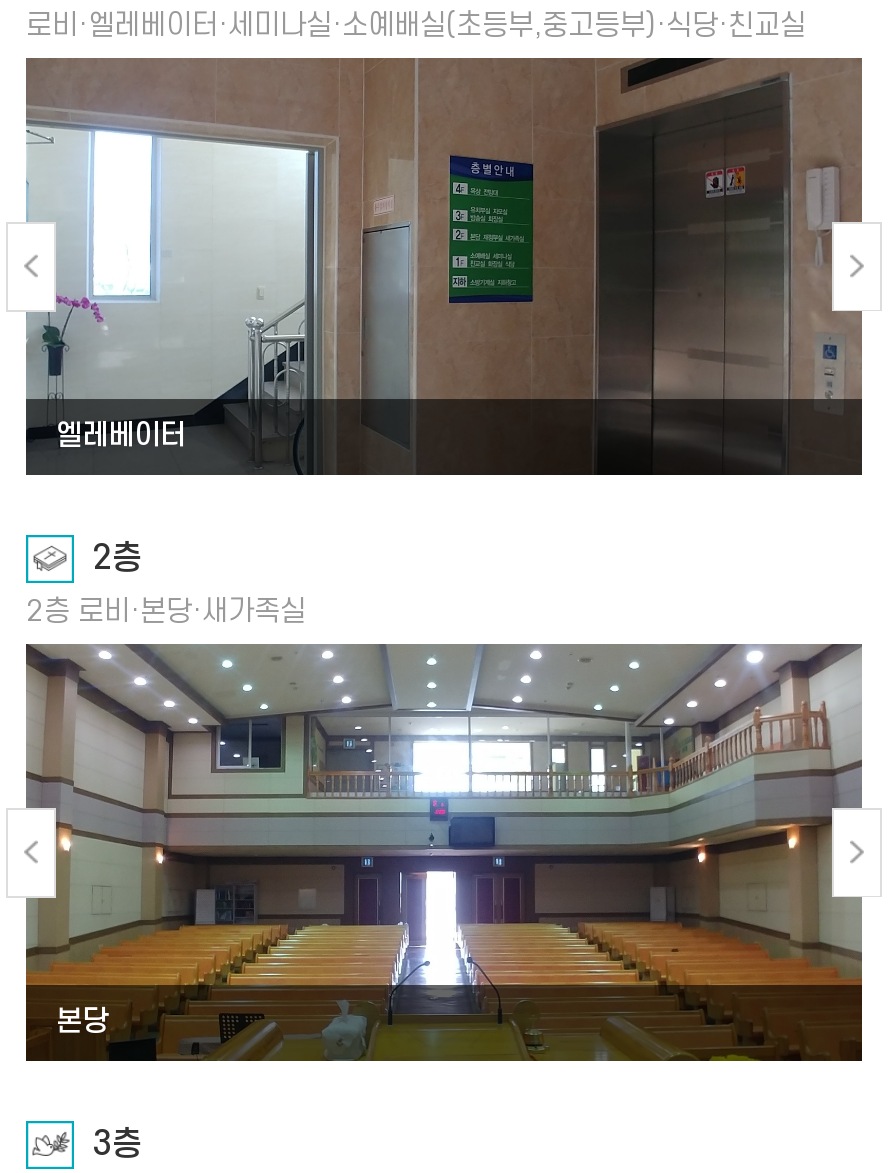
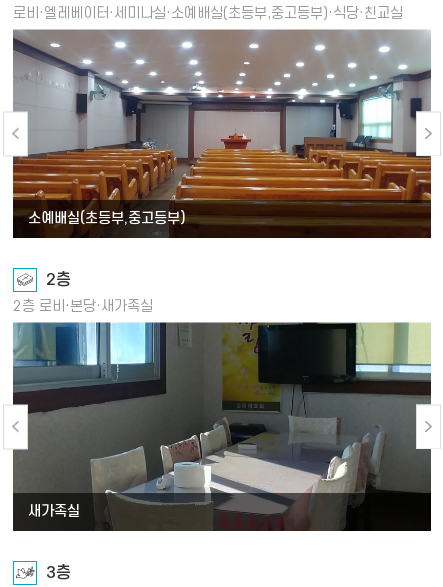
[24,57,862,475] [image] | 엘레베이터 -> [12,29,431,238] [image] | 소예배실(초등부,중고등부)
[24,643,862,1061] [image] | 본당 -> [13,322,431,531] [image] | 새가족실

